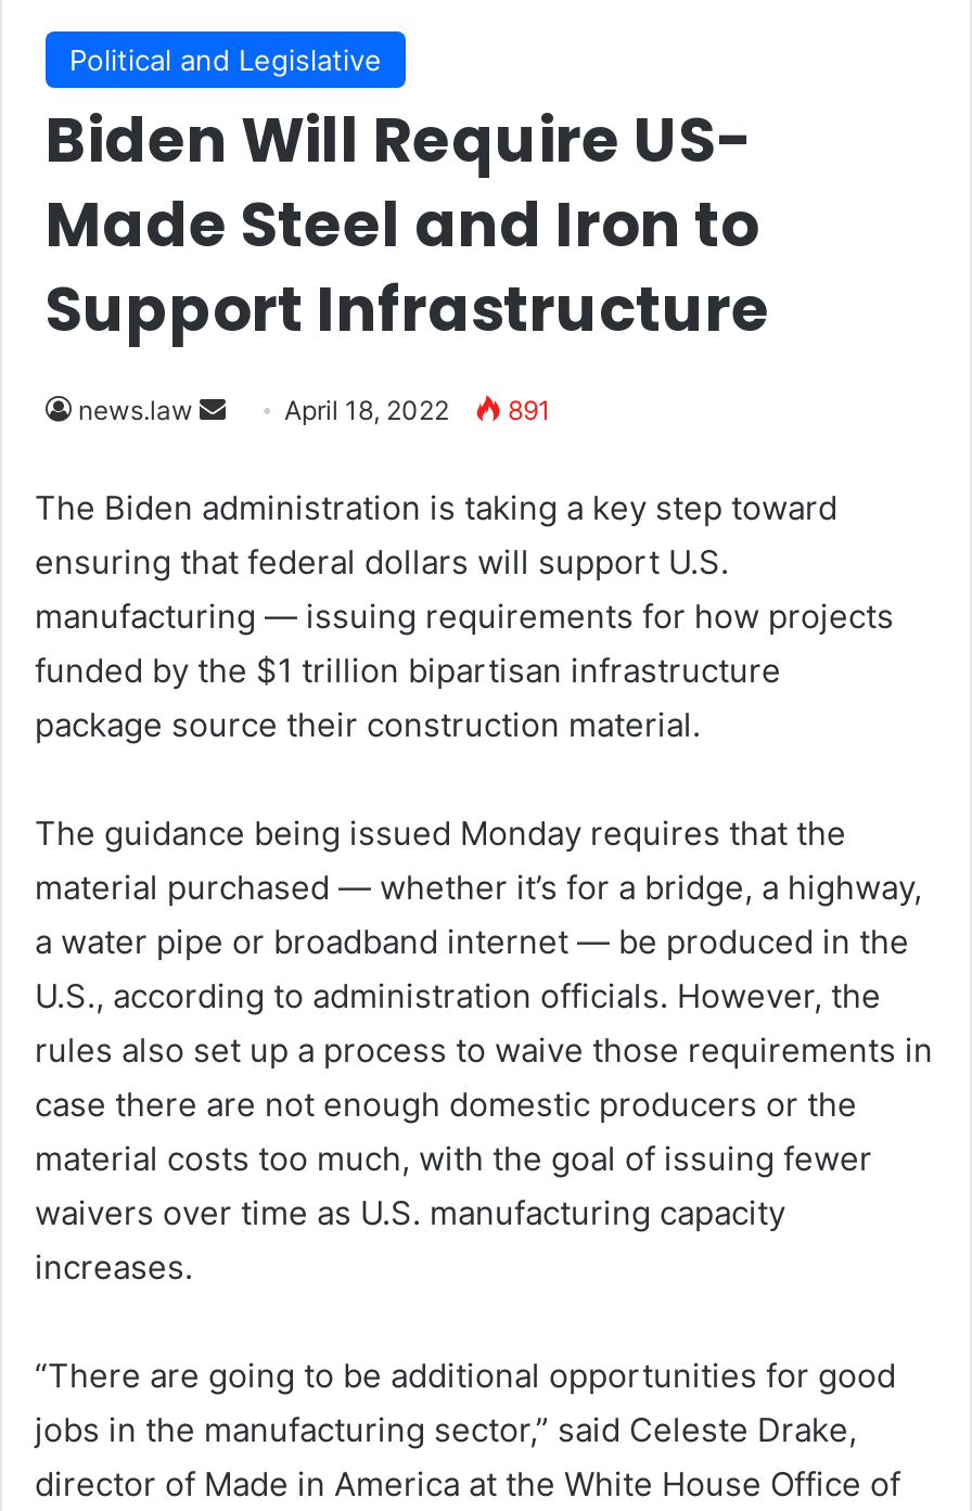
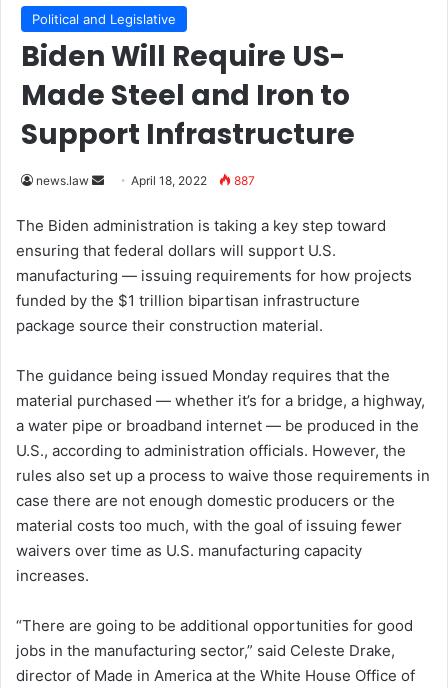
[501,394,551,426] 891 -> [231,173,255,188] 887

